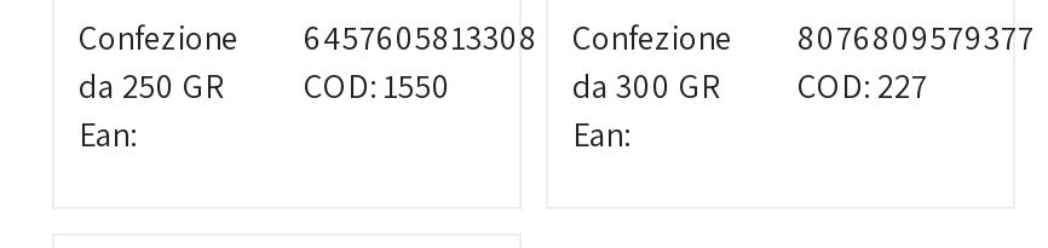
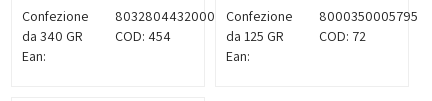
[304,16,539,108] 6457605813308 | COD: 1550 -> [115,7,215,45] 8032804432000 | COD: 454
[797,16,1035,108] 8076809579377 | COD: 227 -> [319,7,418,45] 8000350005795 | COD: 72
[79,65,224,108] da 250 GR -> [22,27,83,45] da 340 GR
[572,65,720,108] da 300 GR -> [226,27,284,45] da 125 GR

